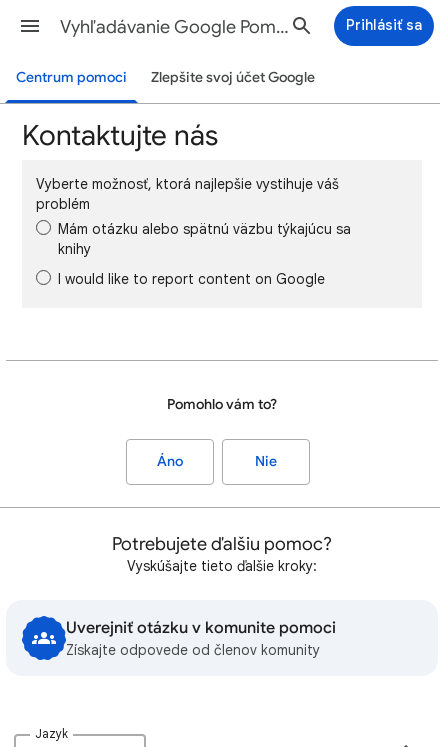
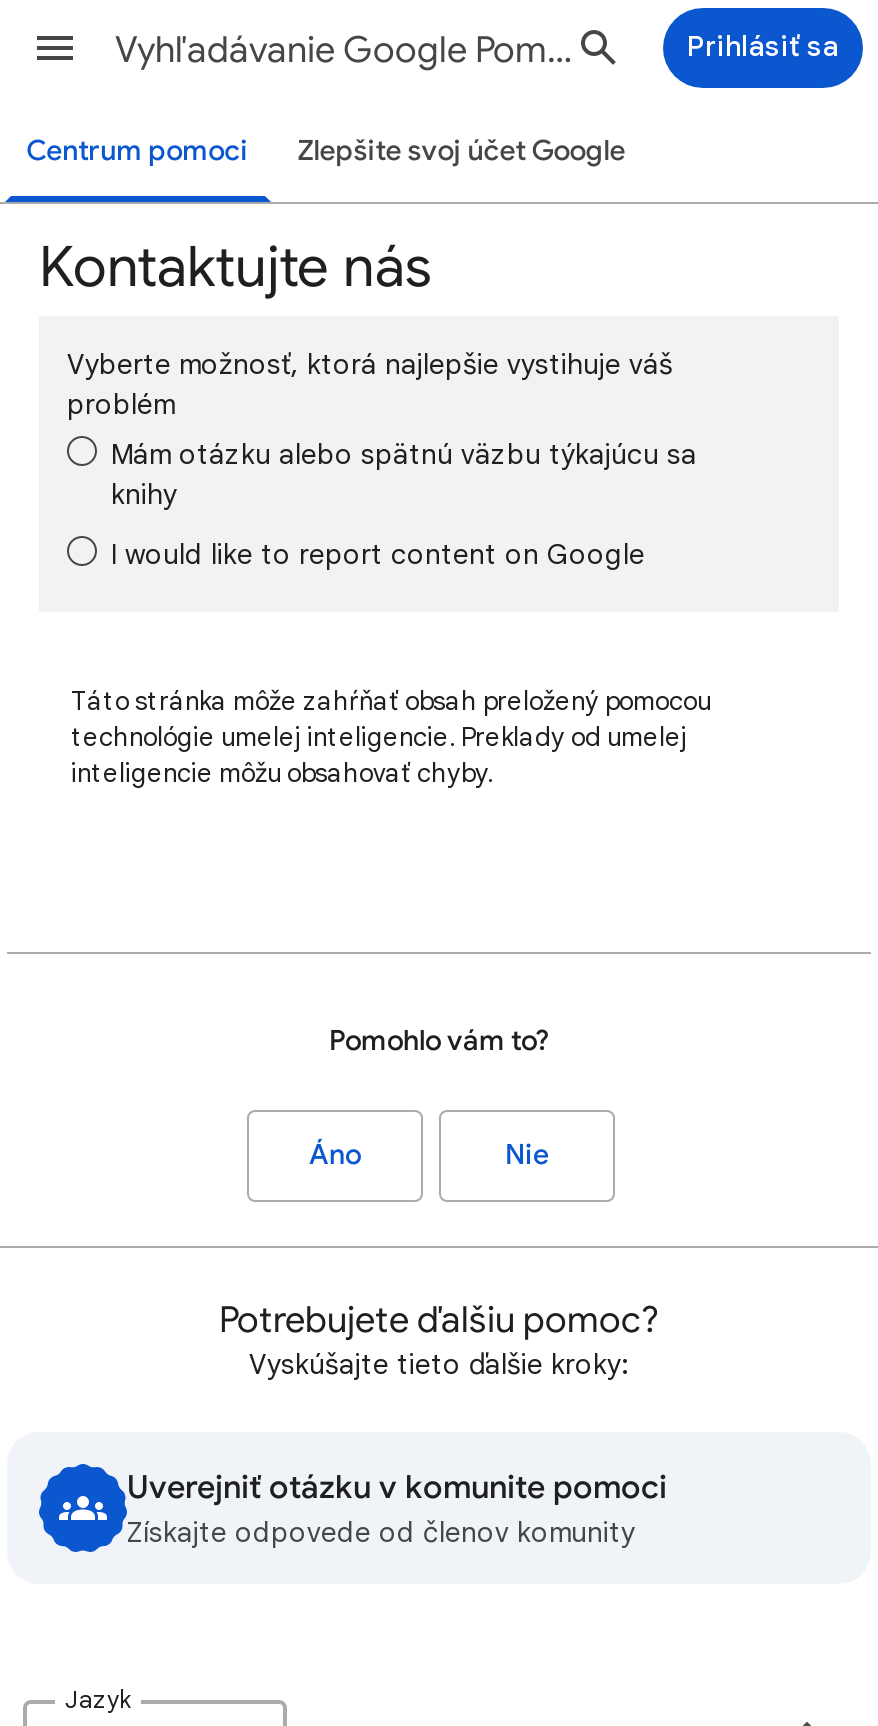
none -> [71,684,711,790] Táto stránka môže zahŕňať obsah preložený pomocou | technológie umelej inteligencie. Preklady od umelej | inteligencie môžu obsahovať chyby.

